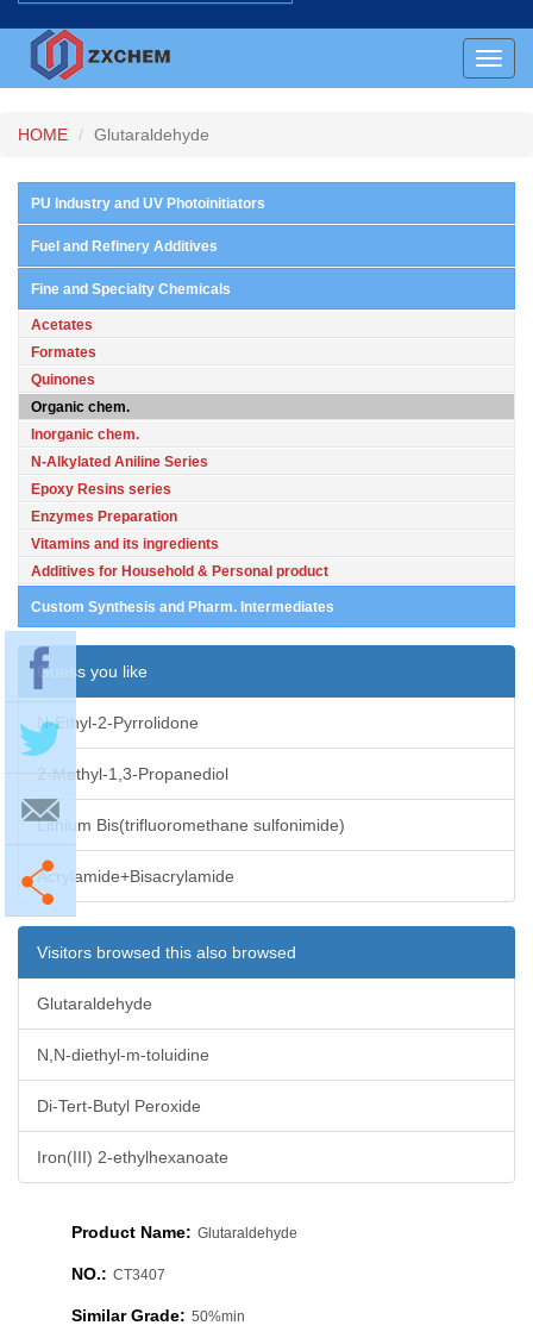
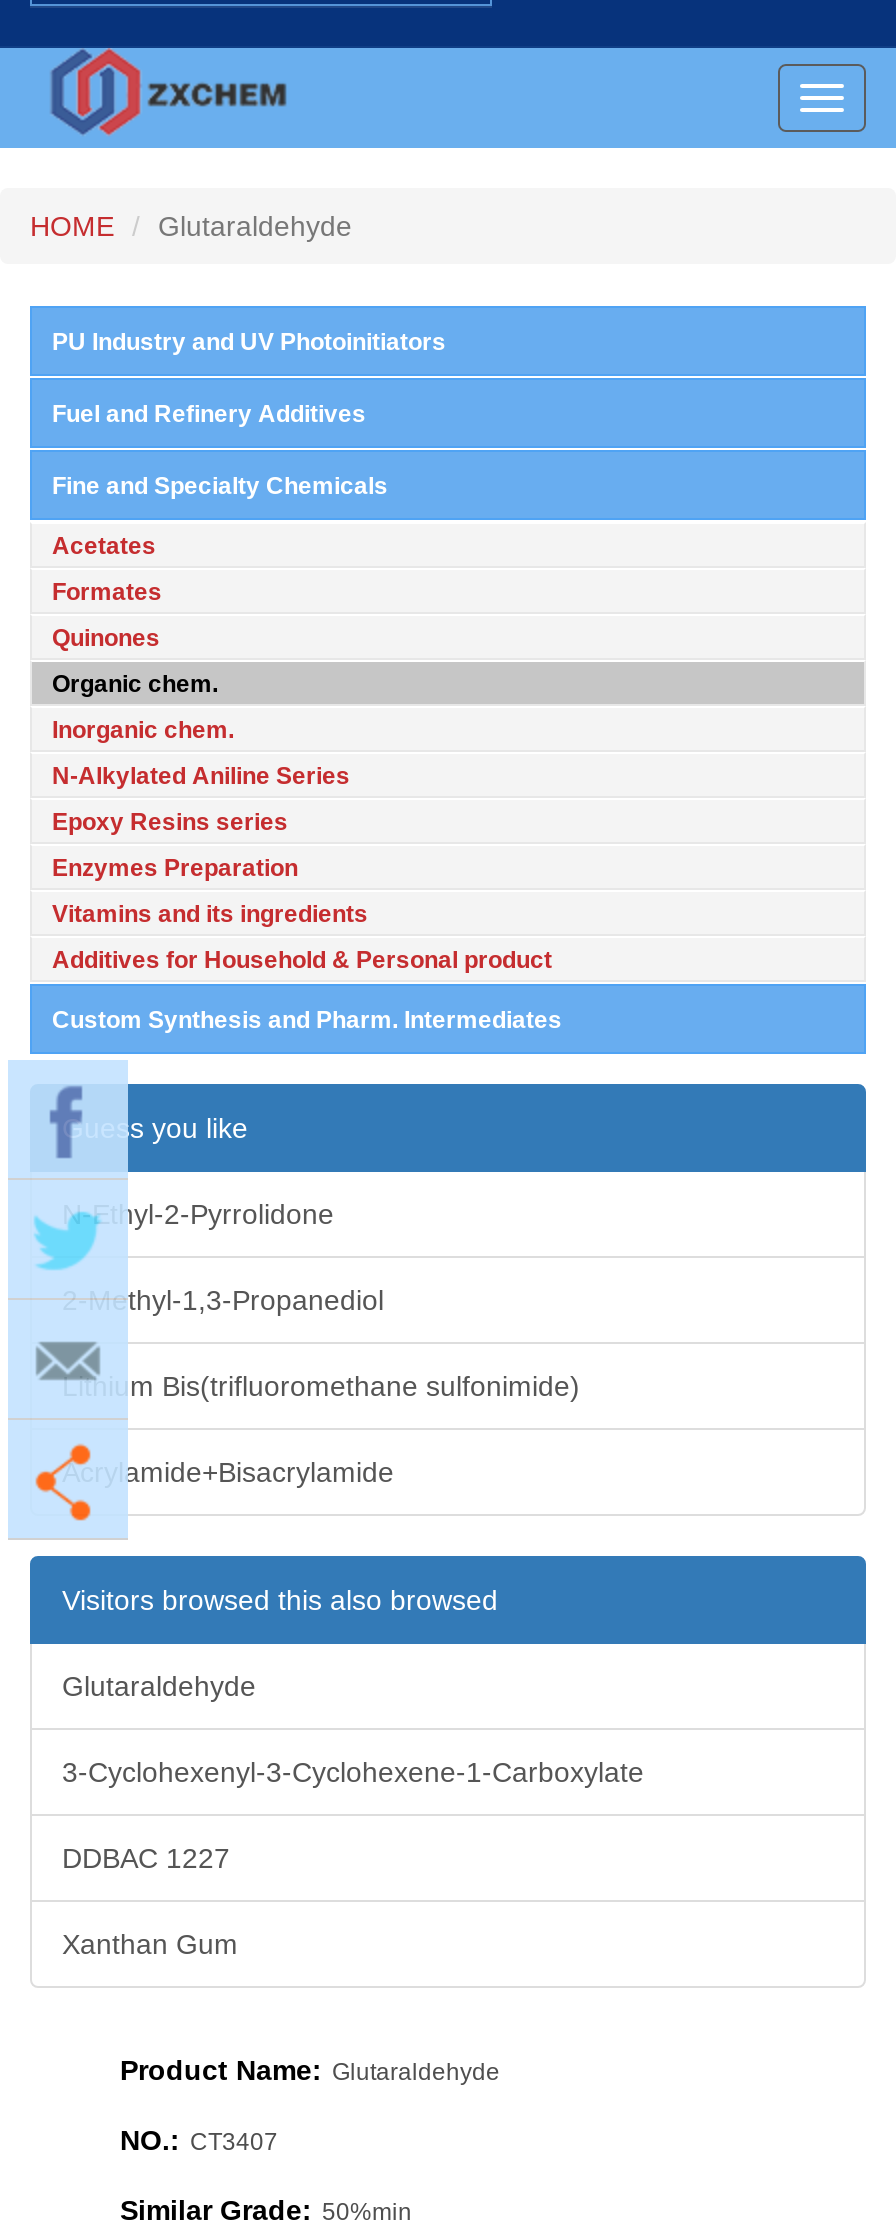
[37,1045,209,1064] N,N-diethyl-m-toluidine -> [62,1756,644,1788] 3-Cyclohexenyl-3-Cyclohexene-1-Carboxylate
[37,1096,201,1115] Di-Tert-Butyl Peroxide -> [62,1842,230,1874] DDBAC 1227
[37,1148,228,1167] Iron(III) 2-ethylhexanoate -> [62,1928,238,1960] Xanthan Gum

